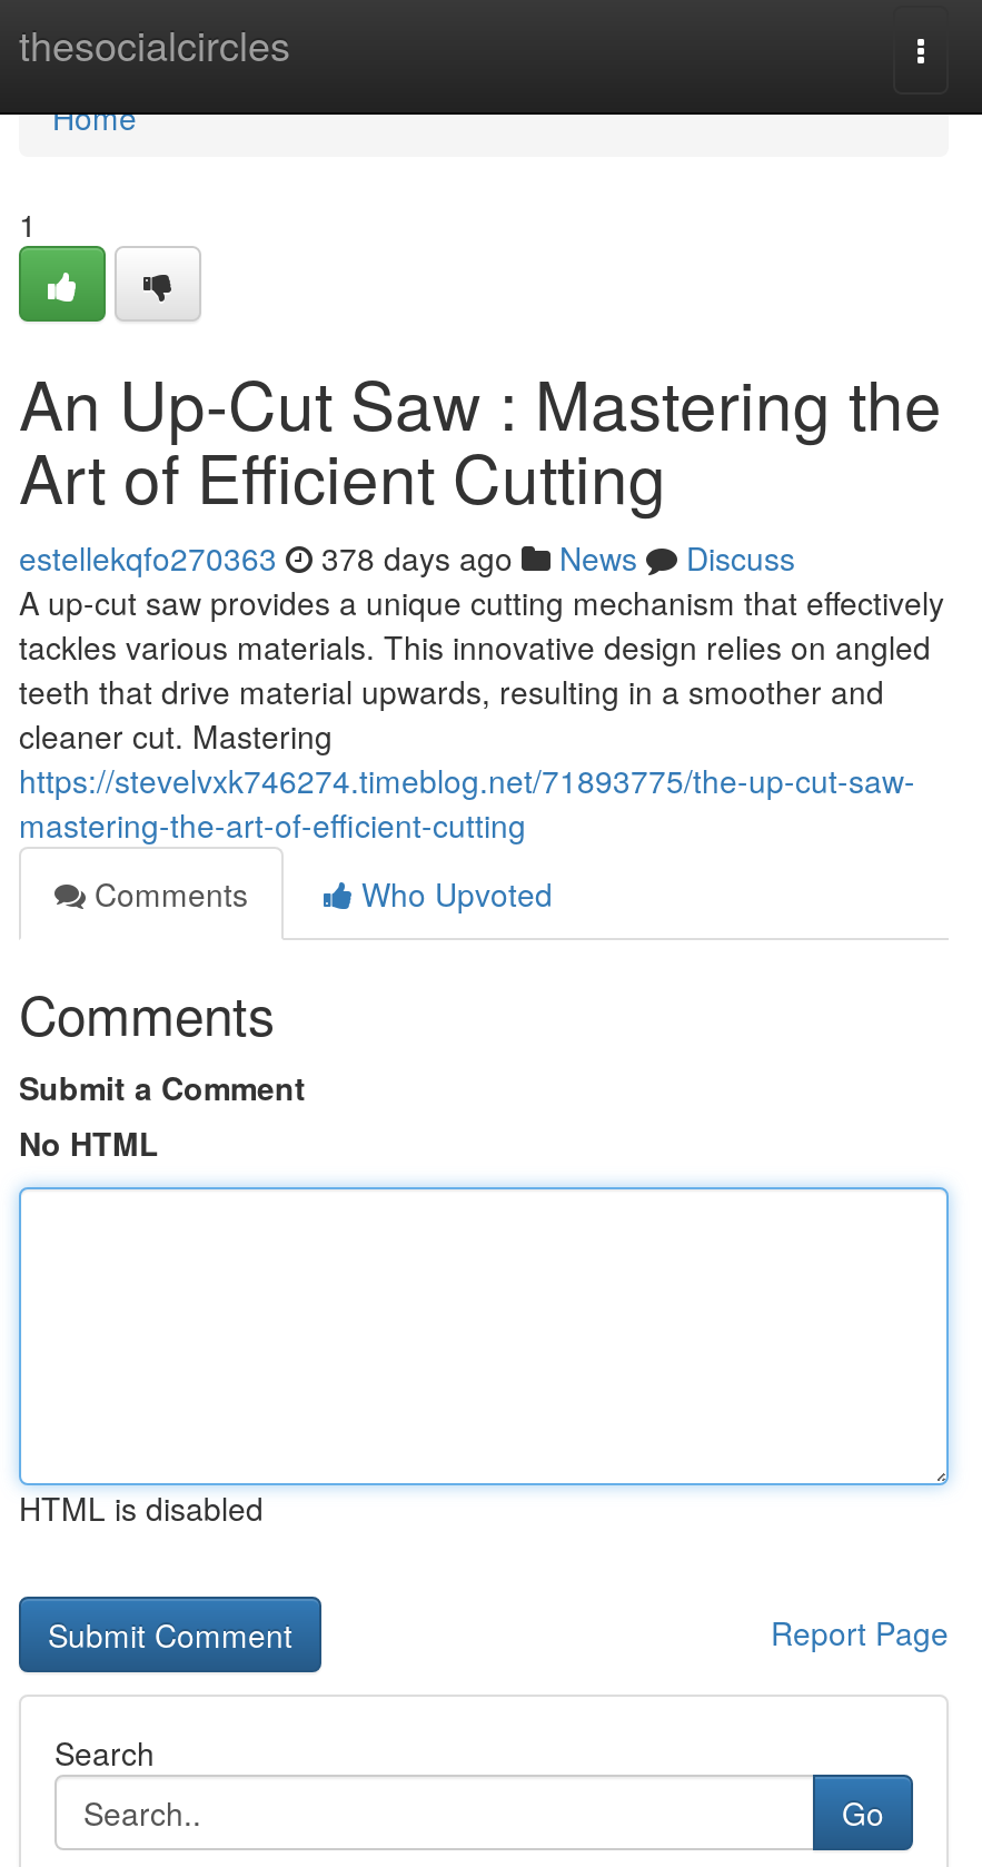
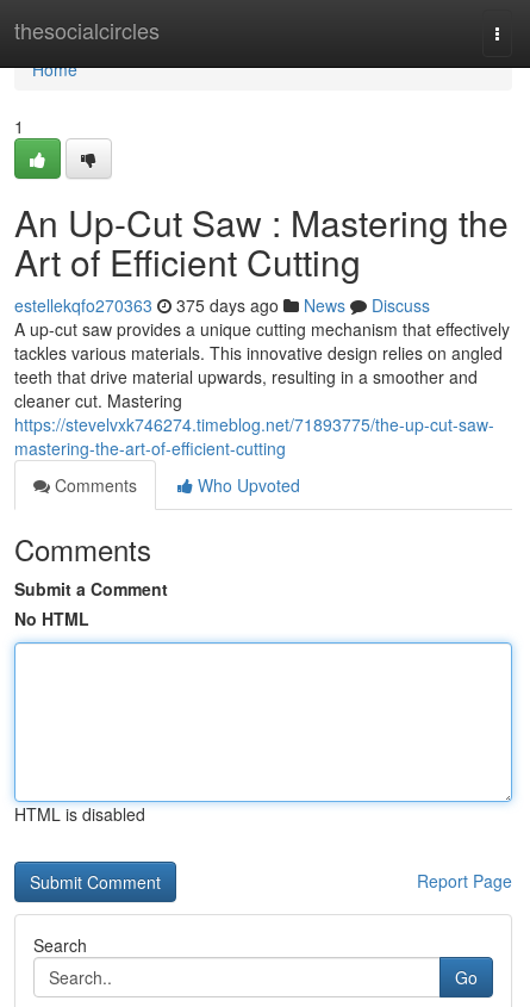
[19,535,795,580] estellekqfo270363 378 days ago News Discuss -> [14,293,430,317] estellekqfo270363 375 days ago News Discuss

